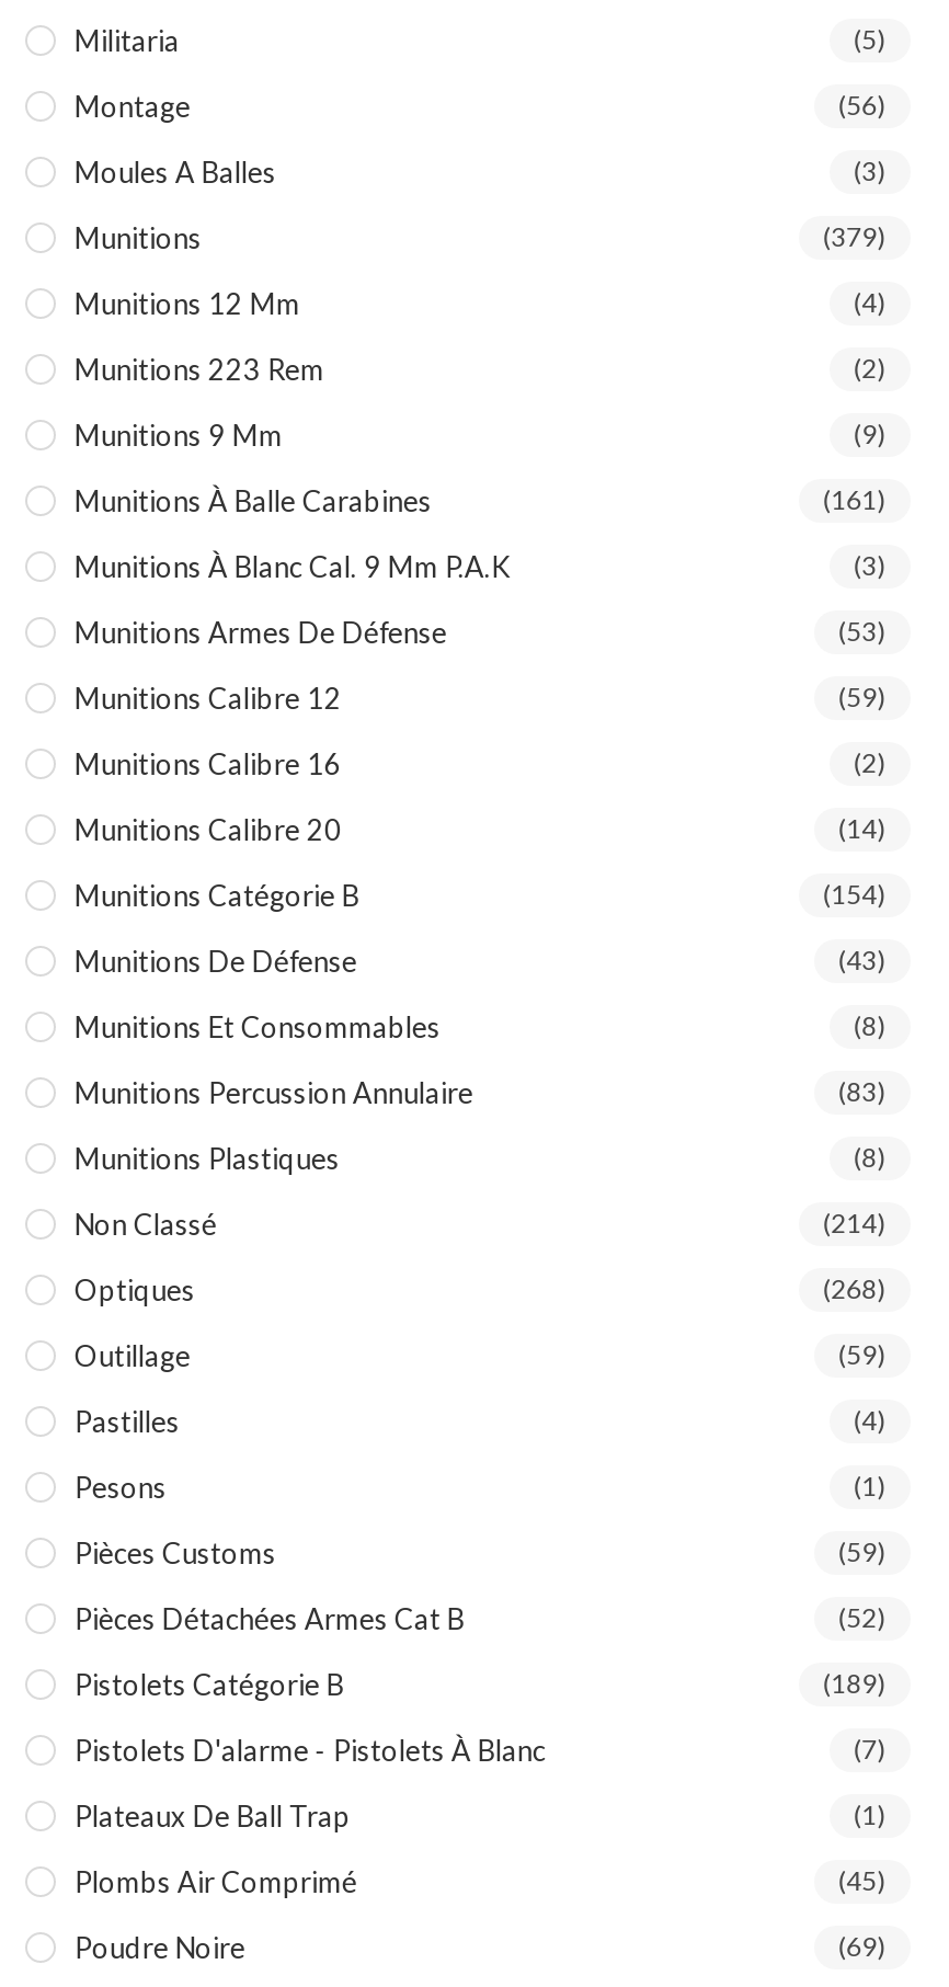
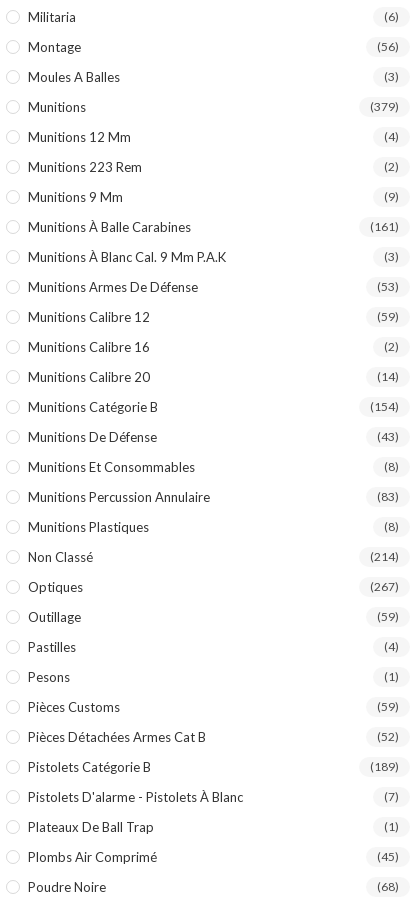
[853,24,886,57] (5) -> [384,9,399,24] (6)
[822,1273,886,1306] (268) -> [370,579,399,594] (267)
[837,1931,886,1964] (69) -> [377,879,399,894] (68)

